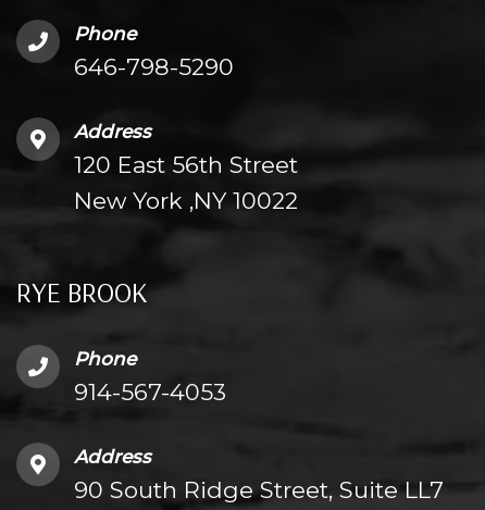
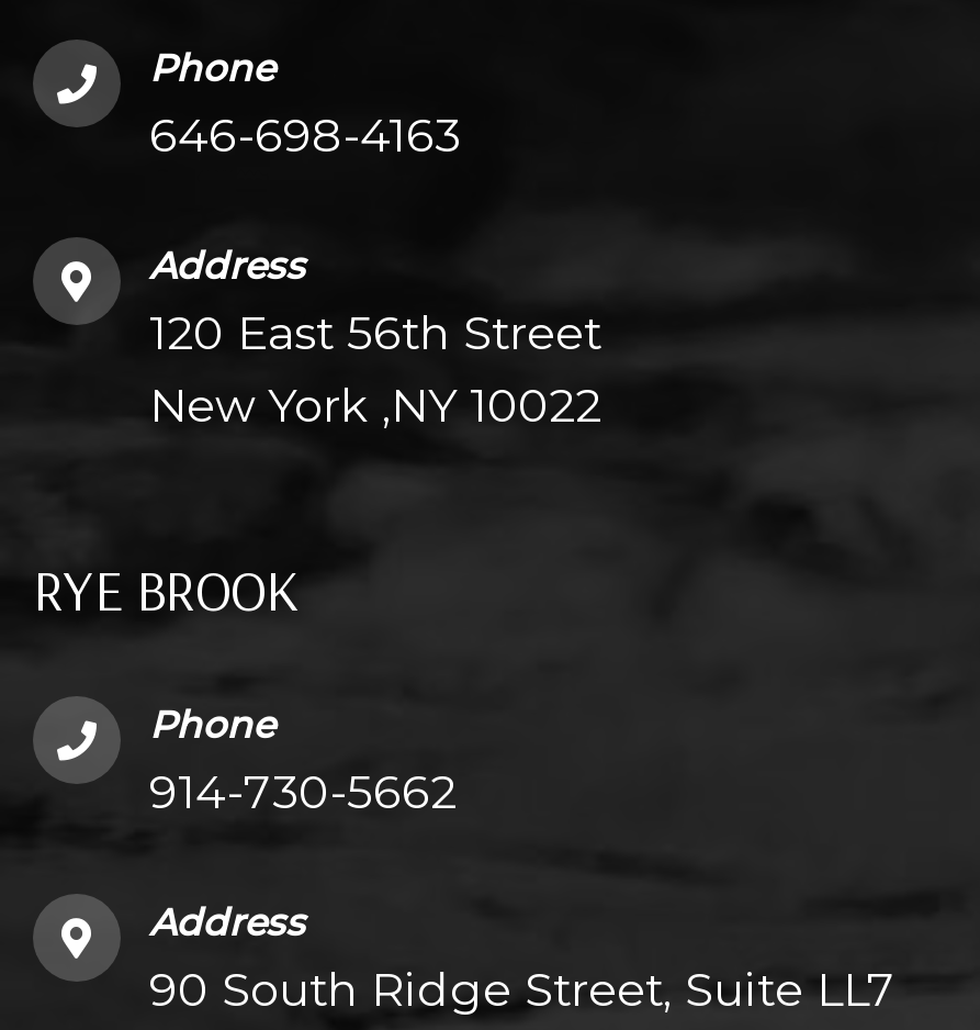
[74,53,234,80] 646-798-5290 -> [149,108,461,163] 646-698-4163
[74,378,226,406] 914-567-4053 -> [149,764,457,819] 914-730-5662

